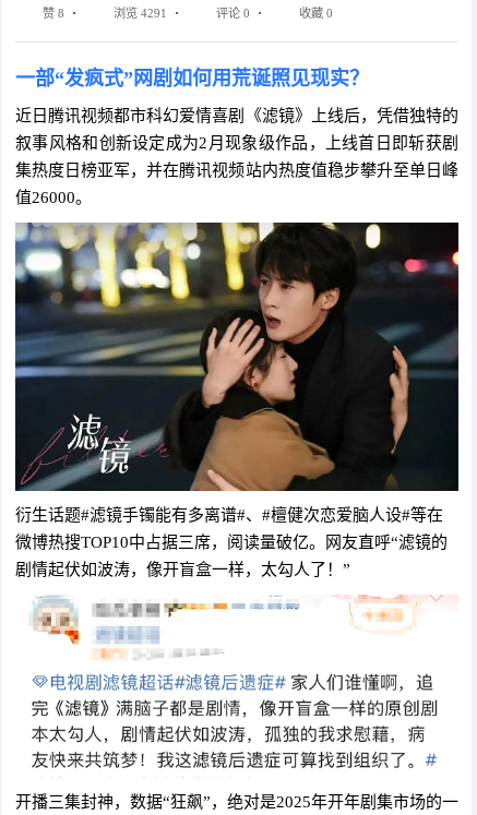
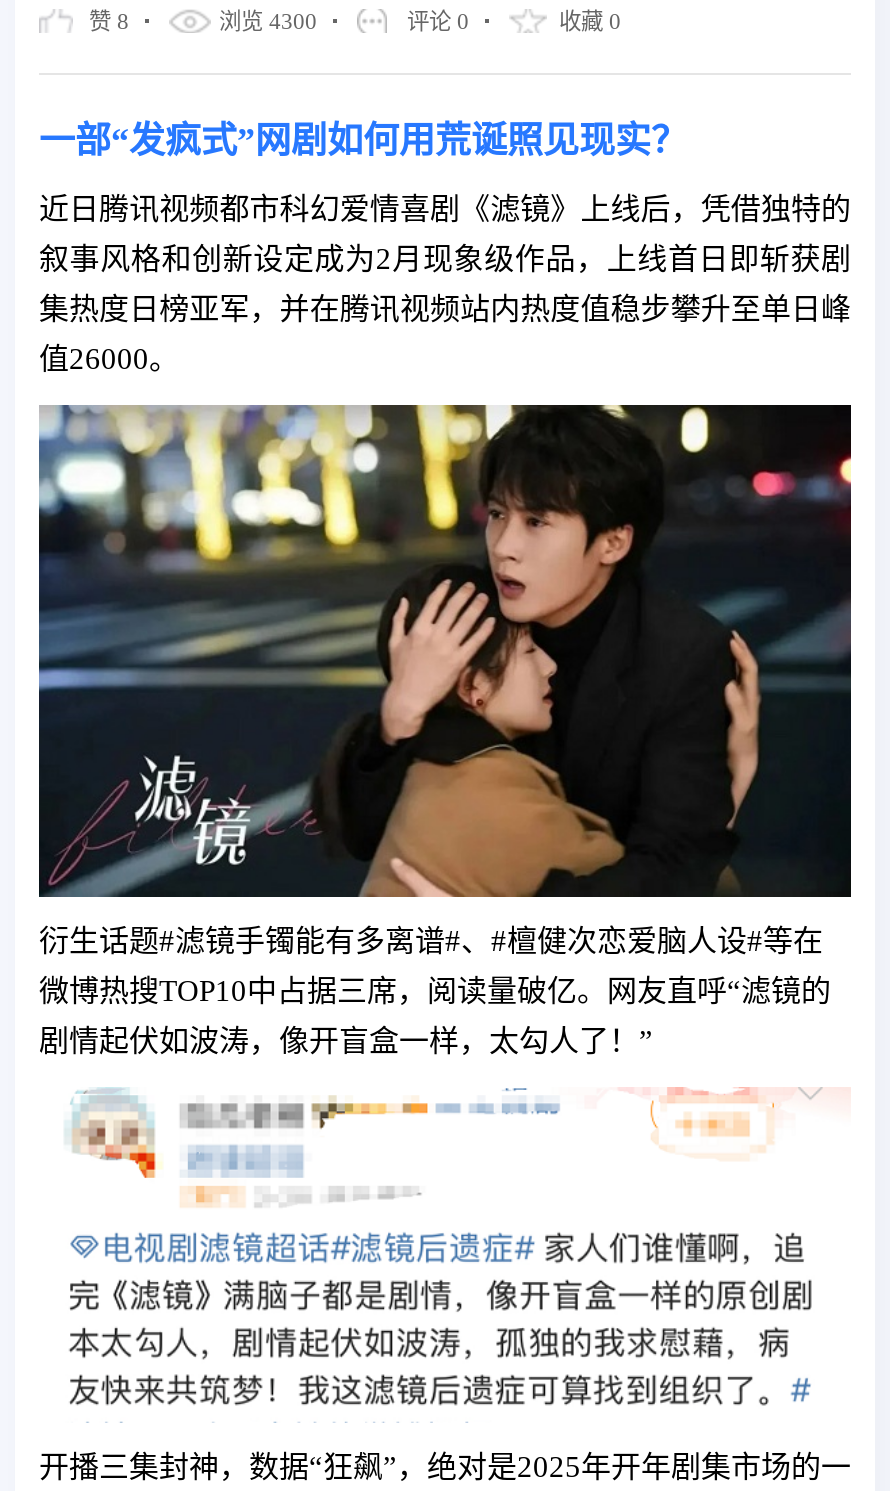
[114,7,167,20] 浏览 4291 -> [219,9,317,33] 浏览 4300

